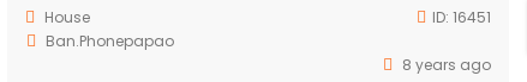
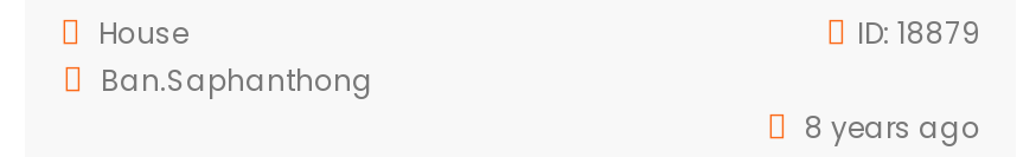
[46,7,491,51] ID: 16451 | Ban.Phonepapao -> [101,12,980,99] ID: 18879 | Ban.Saphanthong

